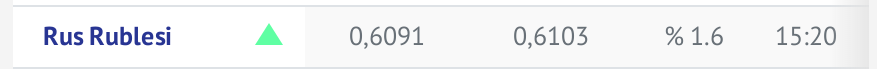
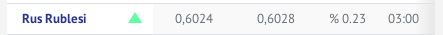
[349,19,425,53] 0,6091 -> [175,10,213,27] 0,6024
[513,19,589,53] 0,6103 -> [257,10,295,27] 0,6028
[664,19,724,53] % 1.6 -> [329,10,366,27] % 0.23
[775,19,837,53] 15:20 -> [388,10,419,27] 03:00

